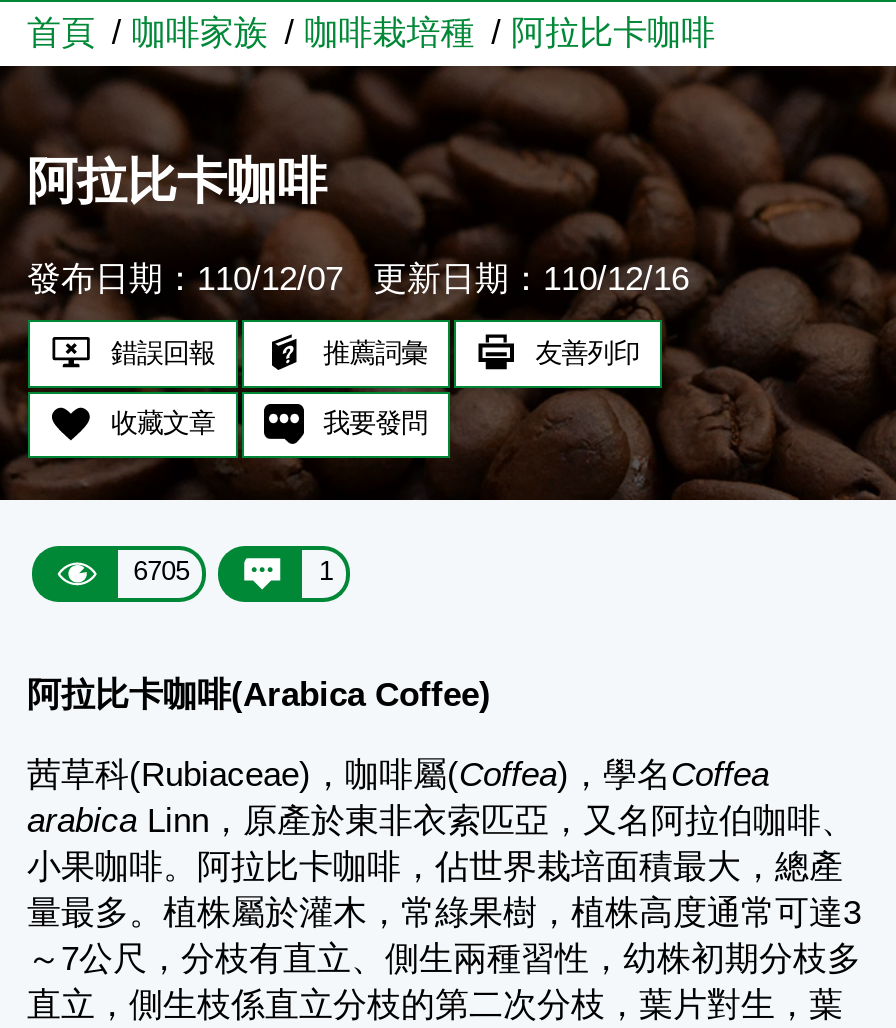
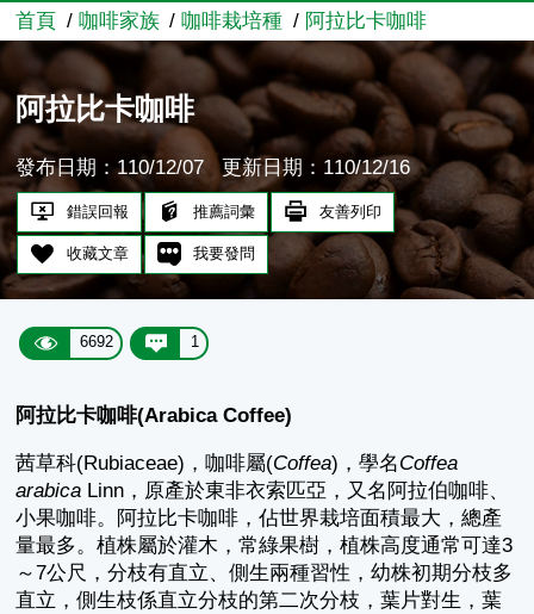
[133,557,189,587] 6705 -> [79,333,113,351] 6692

